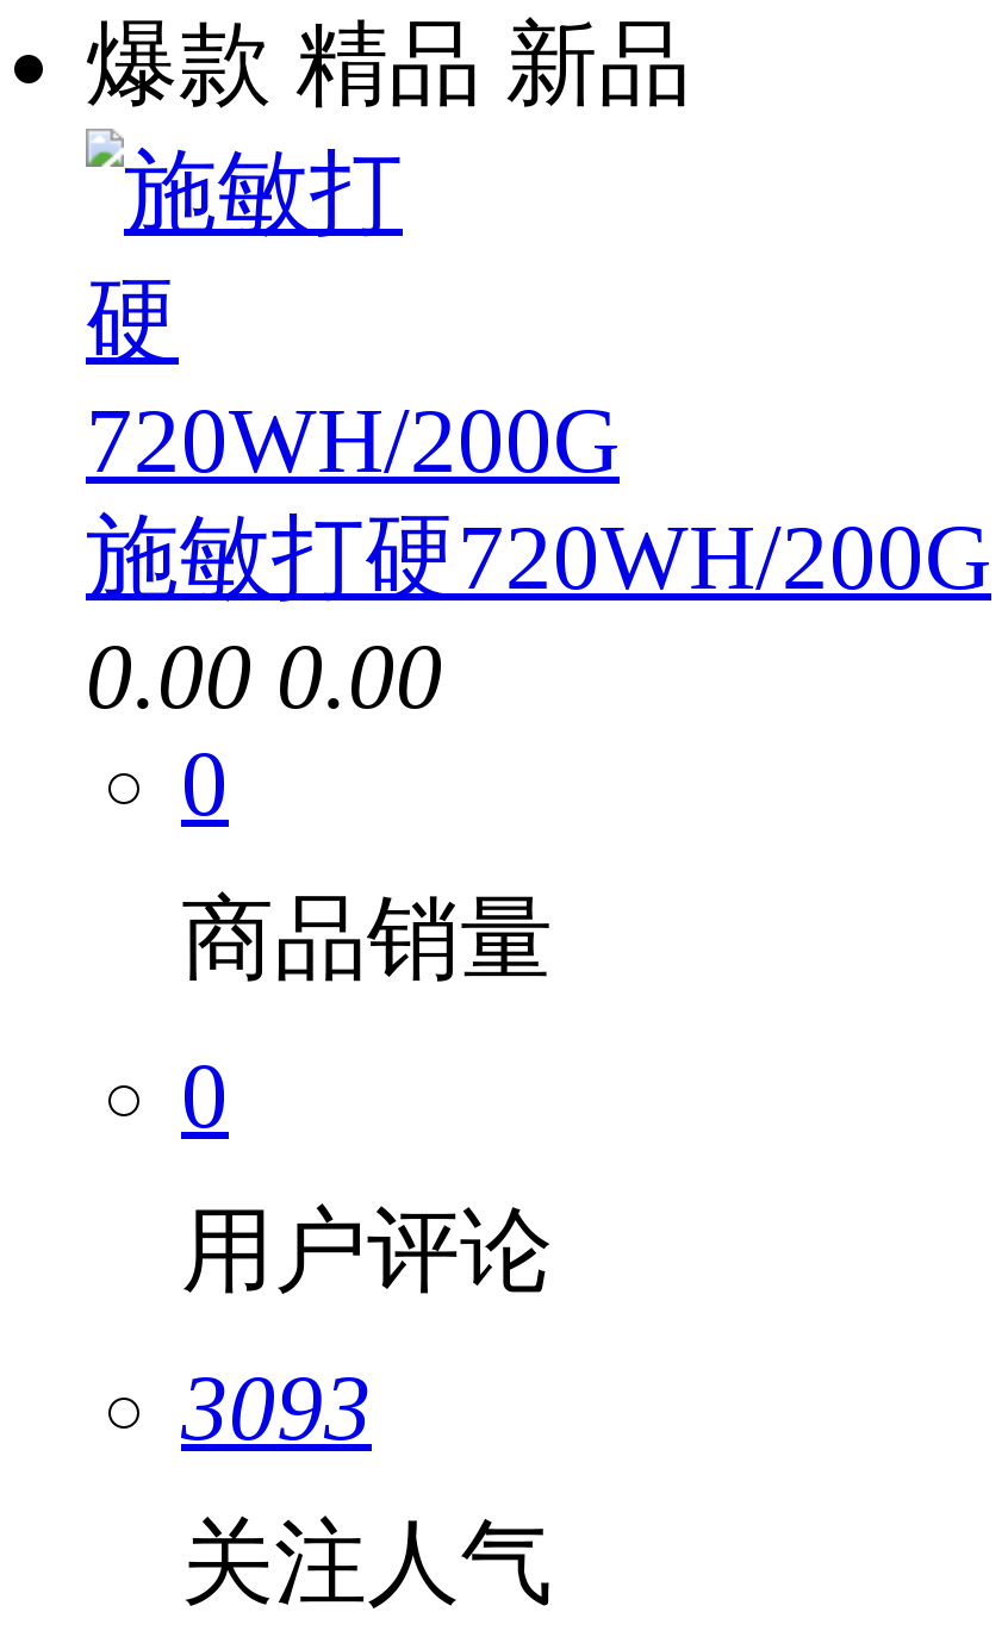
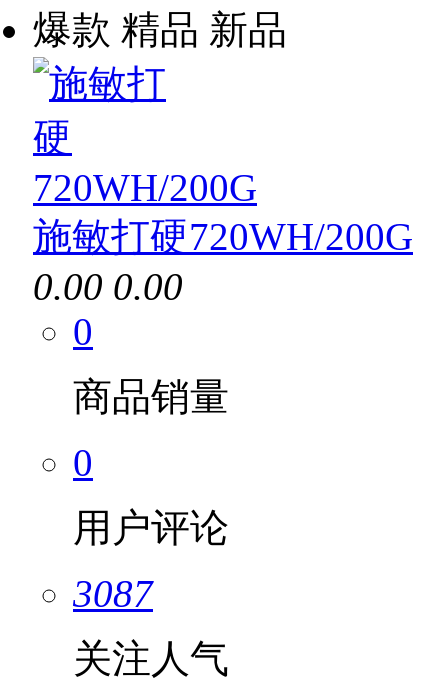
[181,1355,372,1457] 3093 -> [73,571,153,614] 3087

